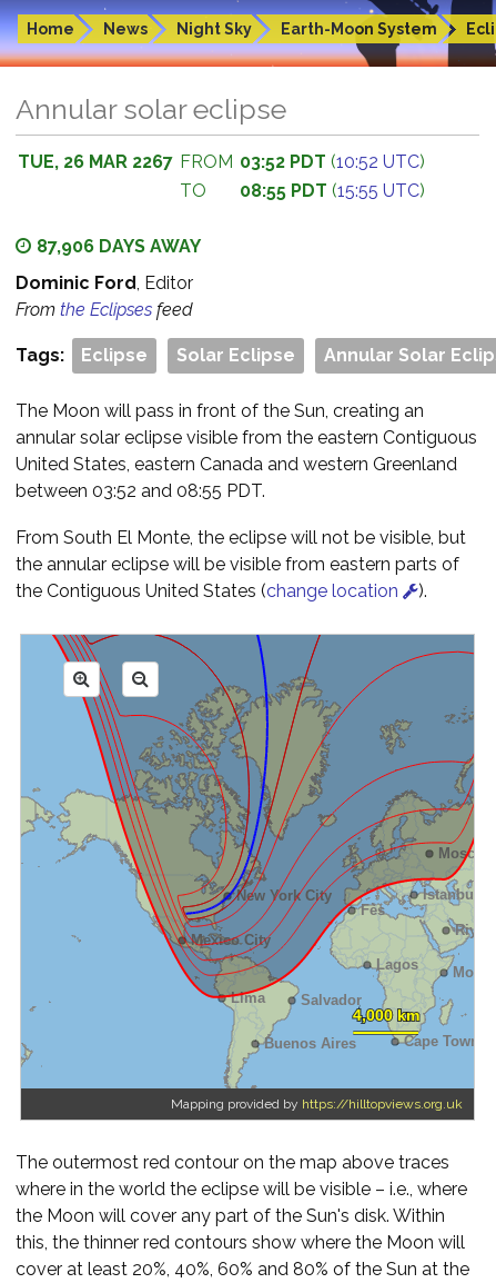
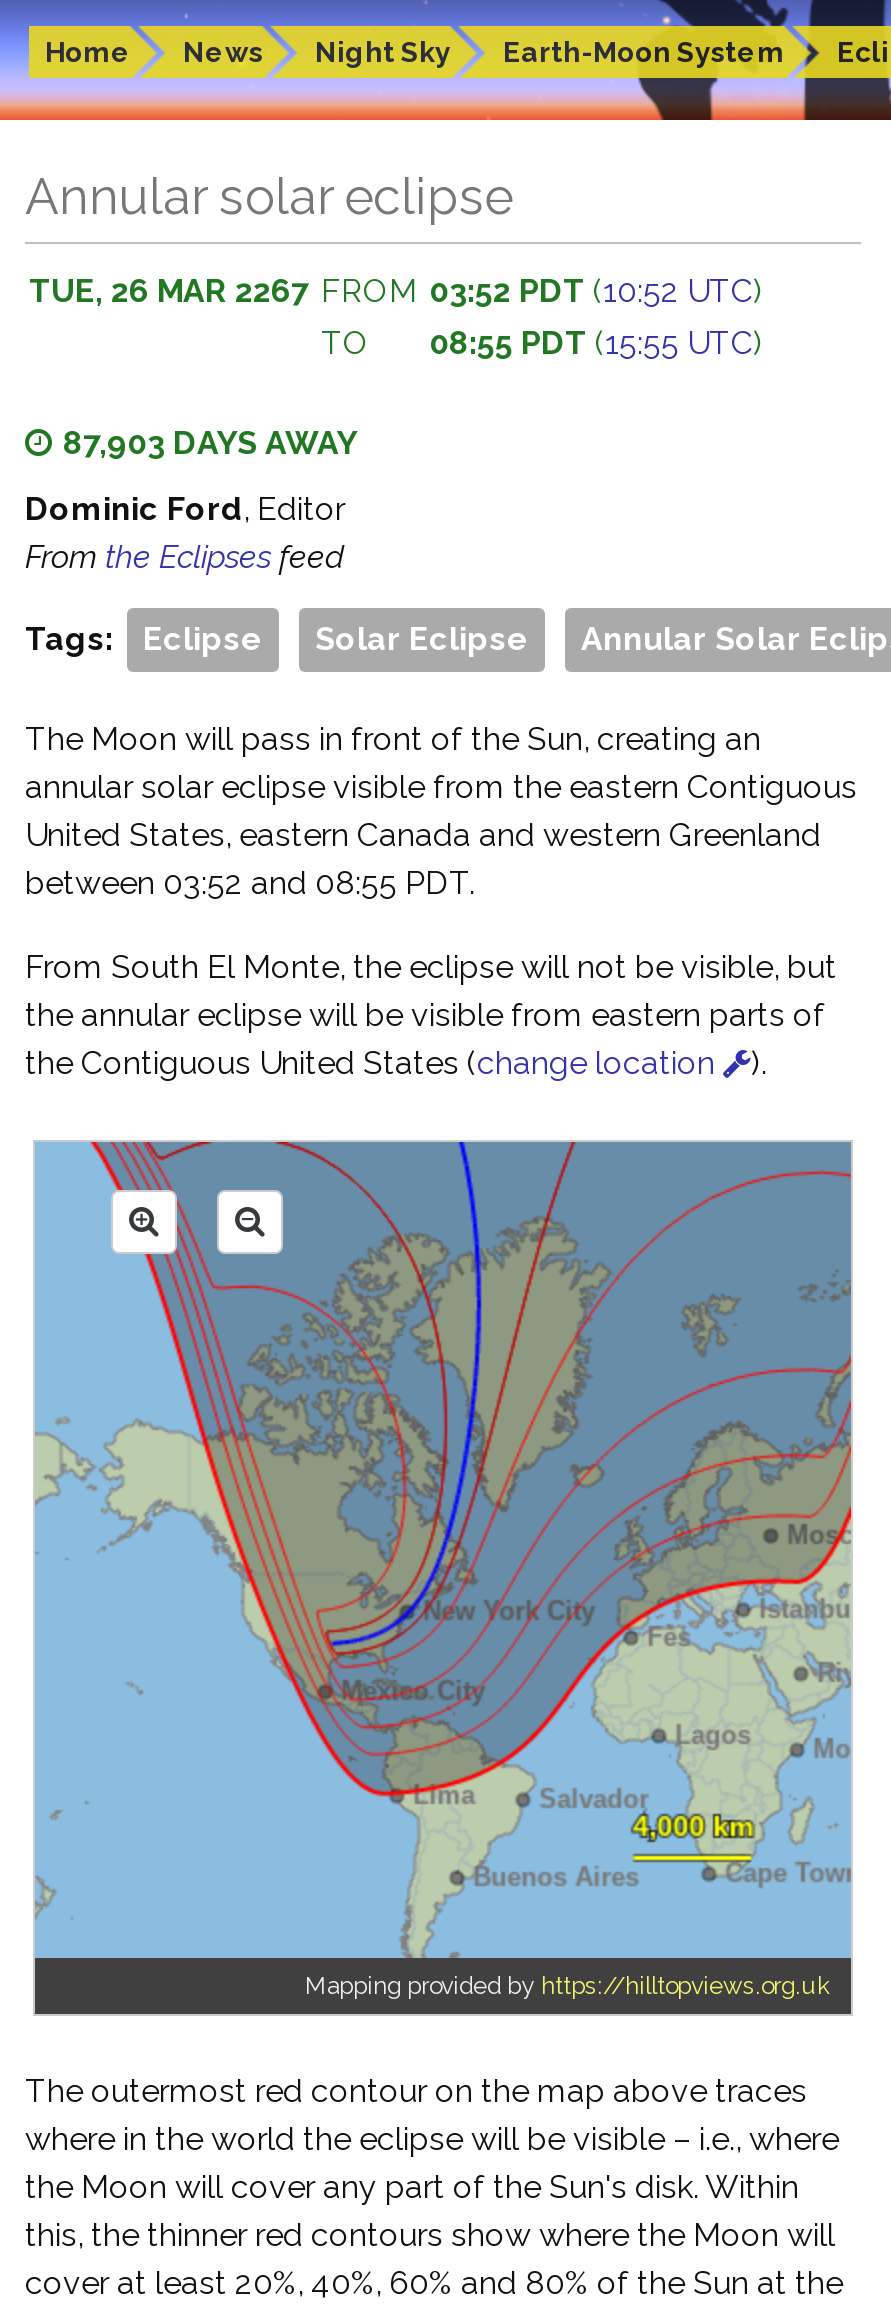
[37,236,201,257] 87,906 DAYS AWAY -> [63,424,357,462] 87,903 DAYS AWAY

